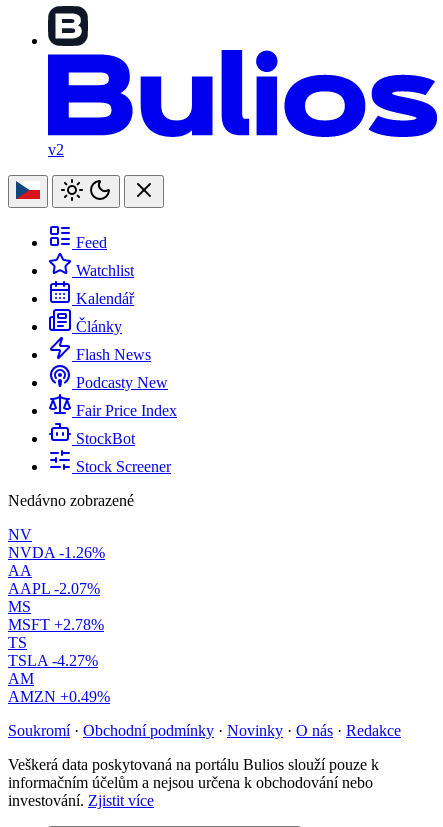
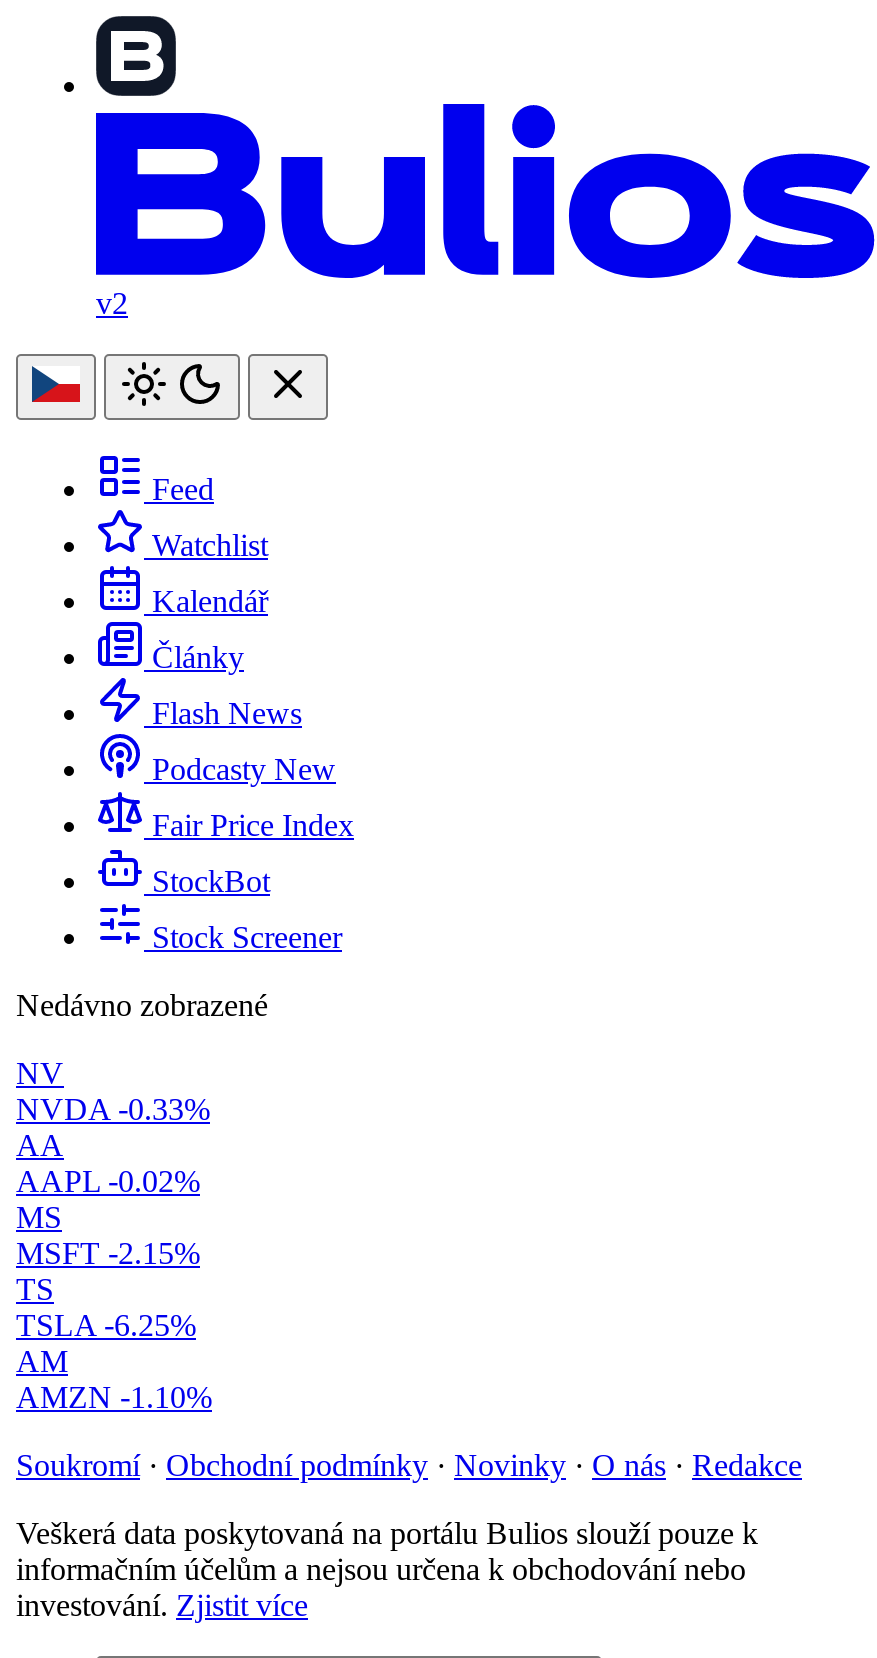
[8,544,105,561] NVDA -1.26% -> [16,1092,210,1126] NVDA -0.33%
[8,580,100,597] AAPL -2.07% -> [16,1164,200,1198] AAPL -0.02%
[8,616,104,633] MSFT +2.78% -> [16,1236,200,1270] MSFT -2.15%
[8,652,98,669] TSLA -4.27% -> [16,1308,196,1342] TSLA -6.25%
[8,688,110,705] AMZN +0.49% -> [16,1380,212,1414] AMZN -1.10%

